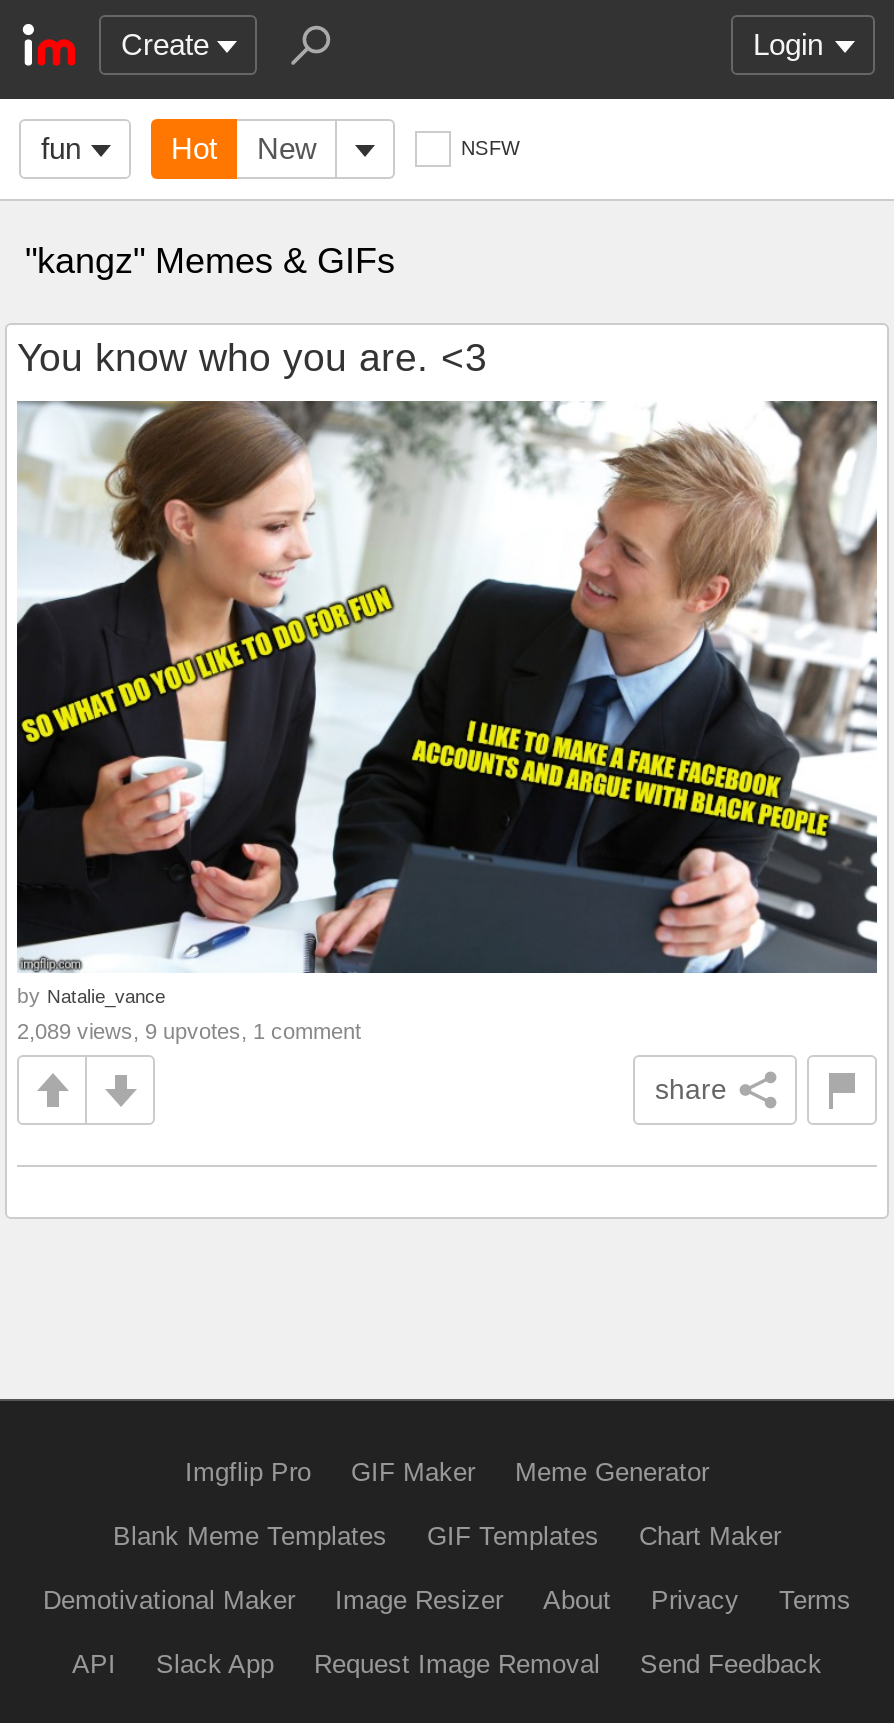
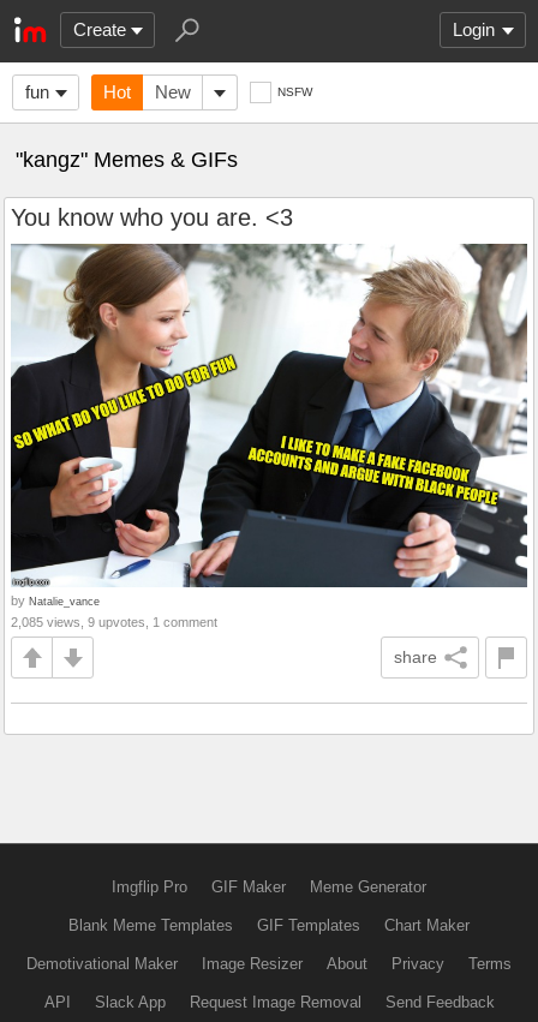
[17,1020,361,1044] 2,089 views, 9 upvotes, 1 comment -> [11,615,217,630] 2,085 views, 9 upvotes, 1 comment

